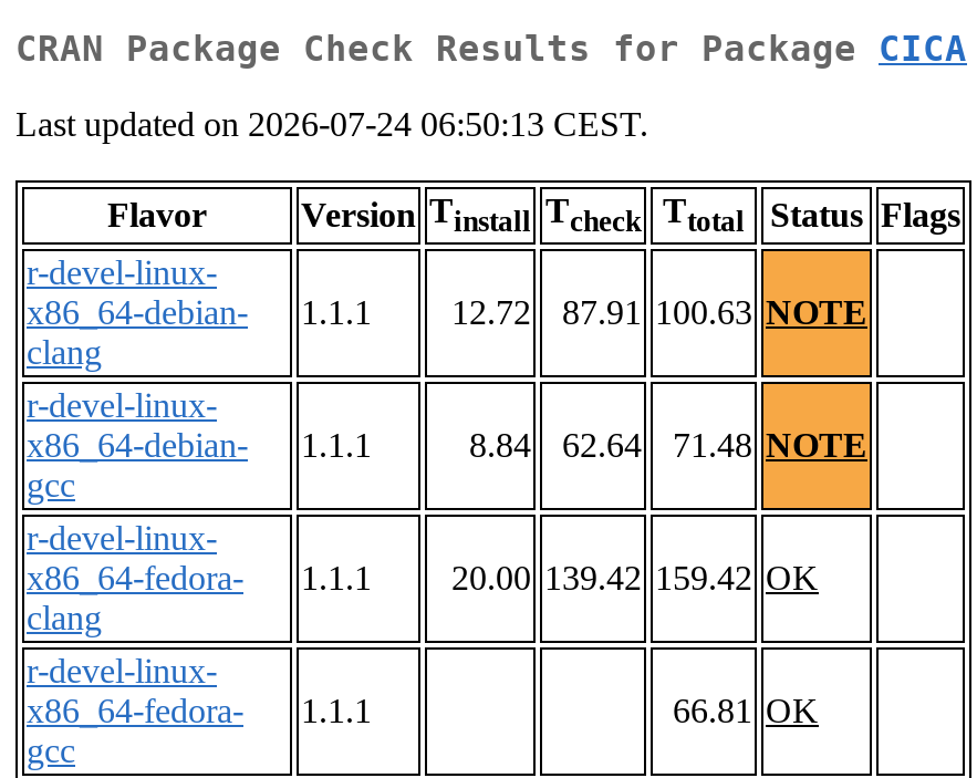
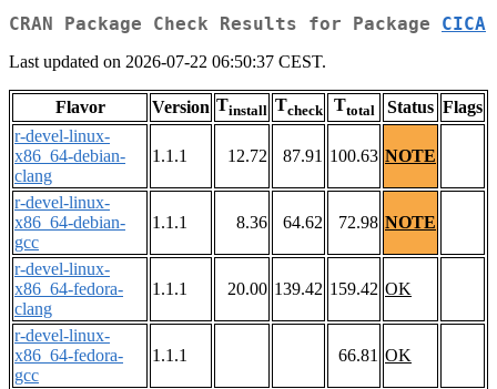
[15,106,648,143] Last updated on 2026-07-24 06:50:13 CEST. -> [9,52,326,71] Last updated on 2026-07-22 06:50:37 CEST.
[469,427,531,464] 8.84 -> [236,213,267,232] 8.36
[562,427,642,464] 62.64 -> [283,213,323,232] 64.62
[673,427,867,464] 71.48 NOTE -> [338,213,436,232] 72.98 NOTE

